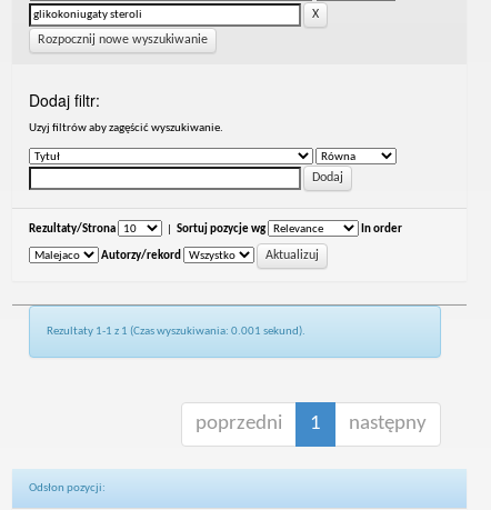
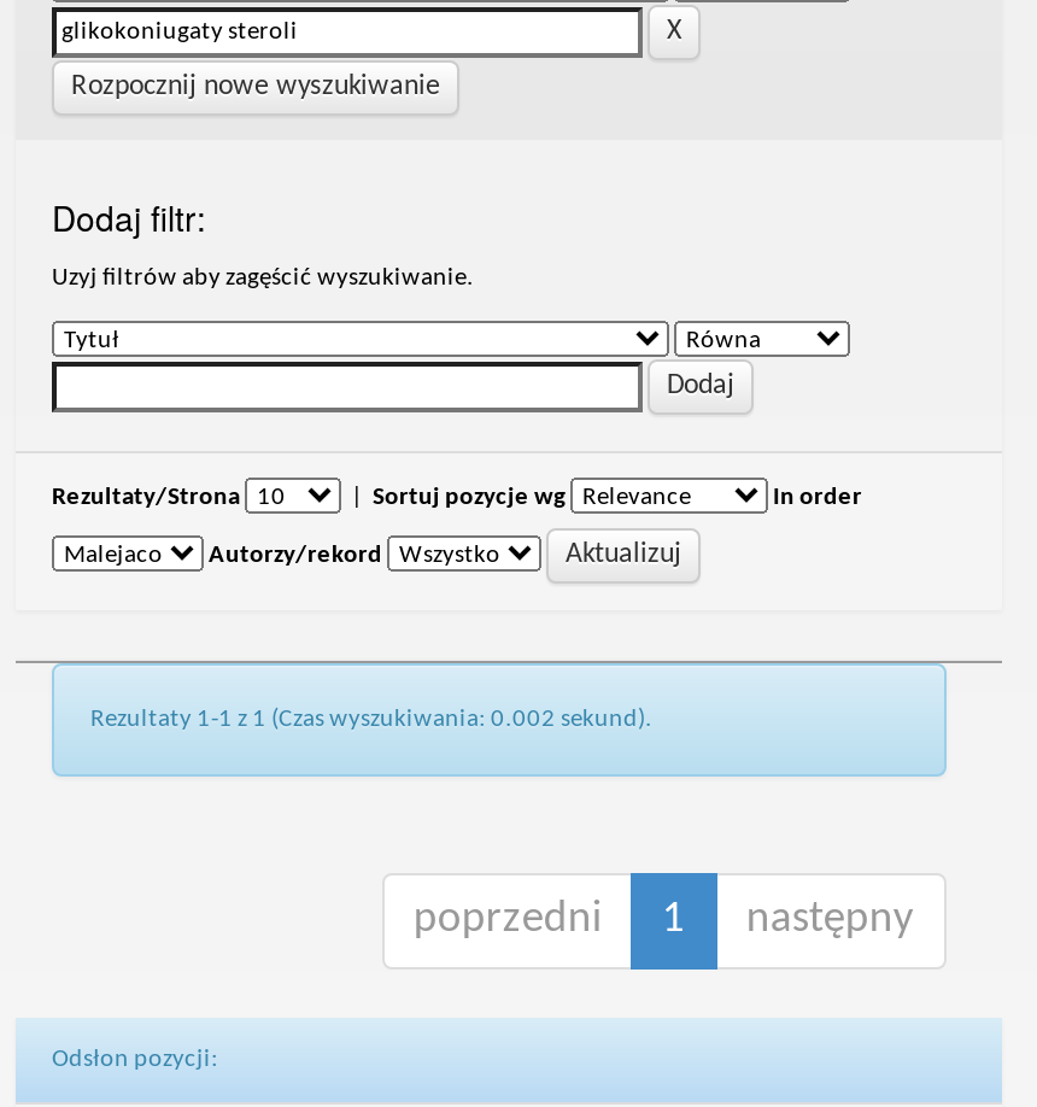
[47,326,305,338] Rezultaty 1-1 z 1 (Czas wyszukiwania: 0.001 sekund). -> [90,707,652,733] Rezultaty 1-1 z 1 (Czas wyszukiwania: 0.002 sekund).

